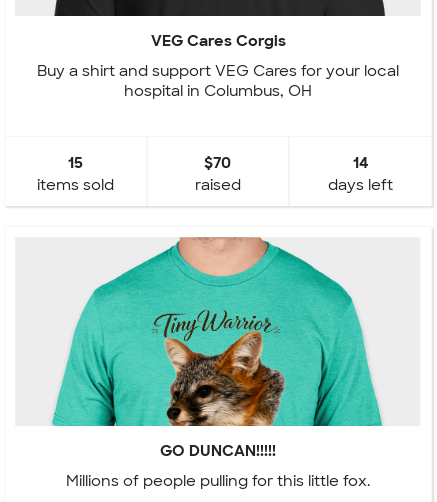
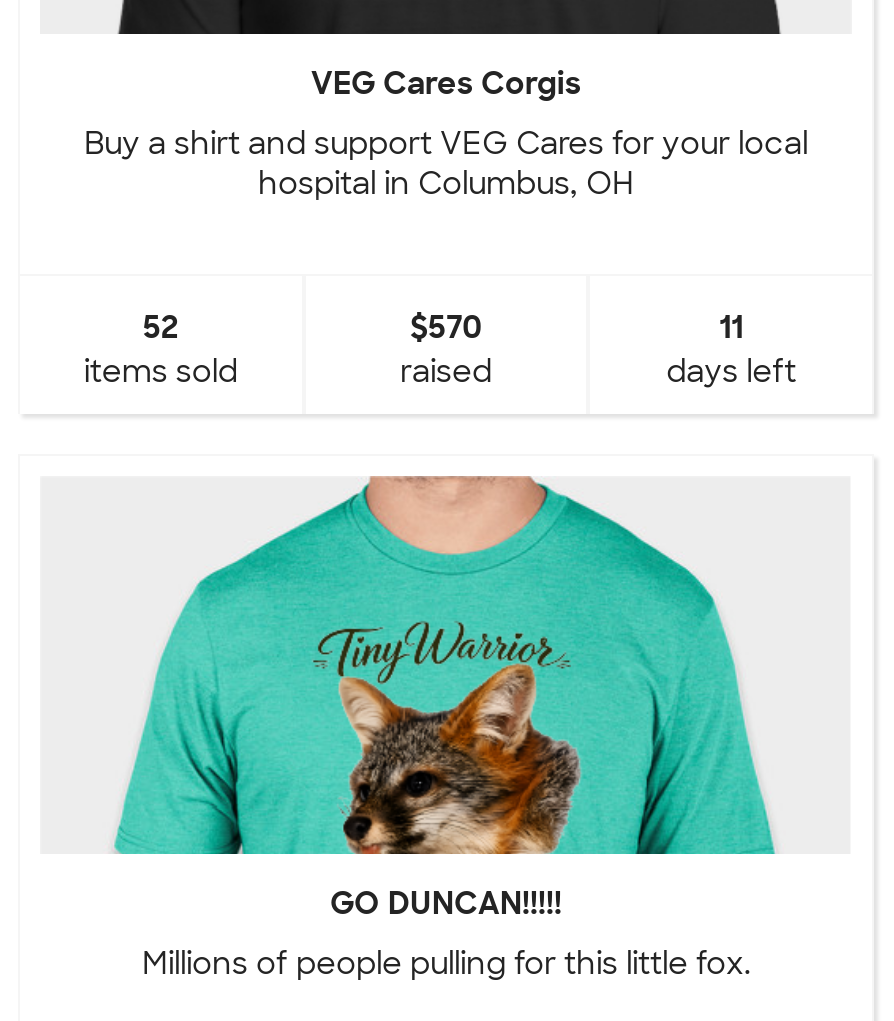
[68,153,83,173] 15 -> [143,307,179,347] 52
[204,153,231,173] $70 -> [410,307,482,347] $570
[353,153,369,173] 14 -> [719,307,743,347] 11

